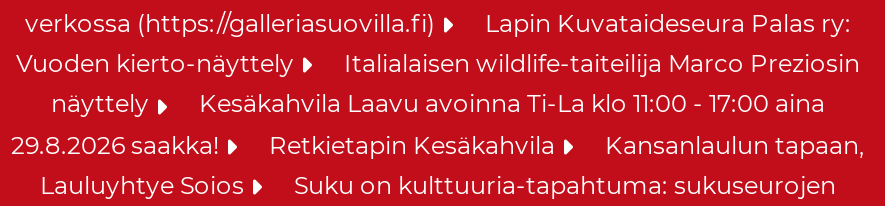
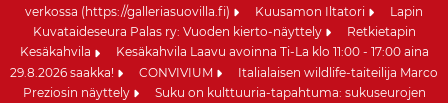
[16,7,860,118] Lapin Kuvataideseura Palas ry: | Vuoden kierto-näyttely | Italialaisen wildlife-taiteilija Marco Preziosin | näyttely -> [19,4,423,59] Kuusamon Iltatori | Lapin | Kuvataideseura Palas ry: Vuoden kierto-näyttely | Retkietapin | Kesäkahvila
[40,129,865,200] Retkietapin Kesäkahvila | Kansanlaulun tapaan, | Lauluyhtye Soios -> [22,65,438,100] CONVIVIUM | Italialaisen wildlife-taiteilija Marco | Preziosin näyttely

